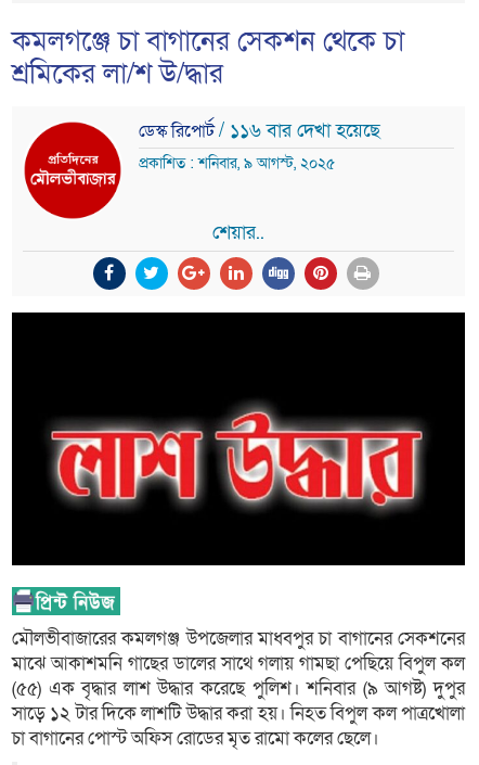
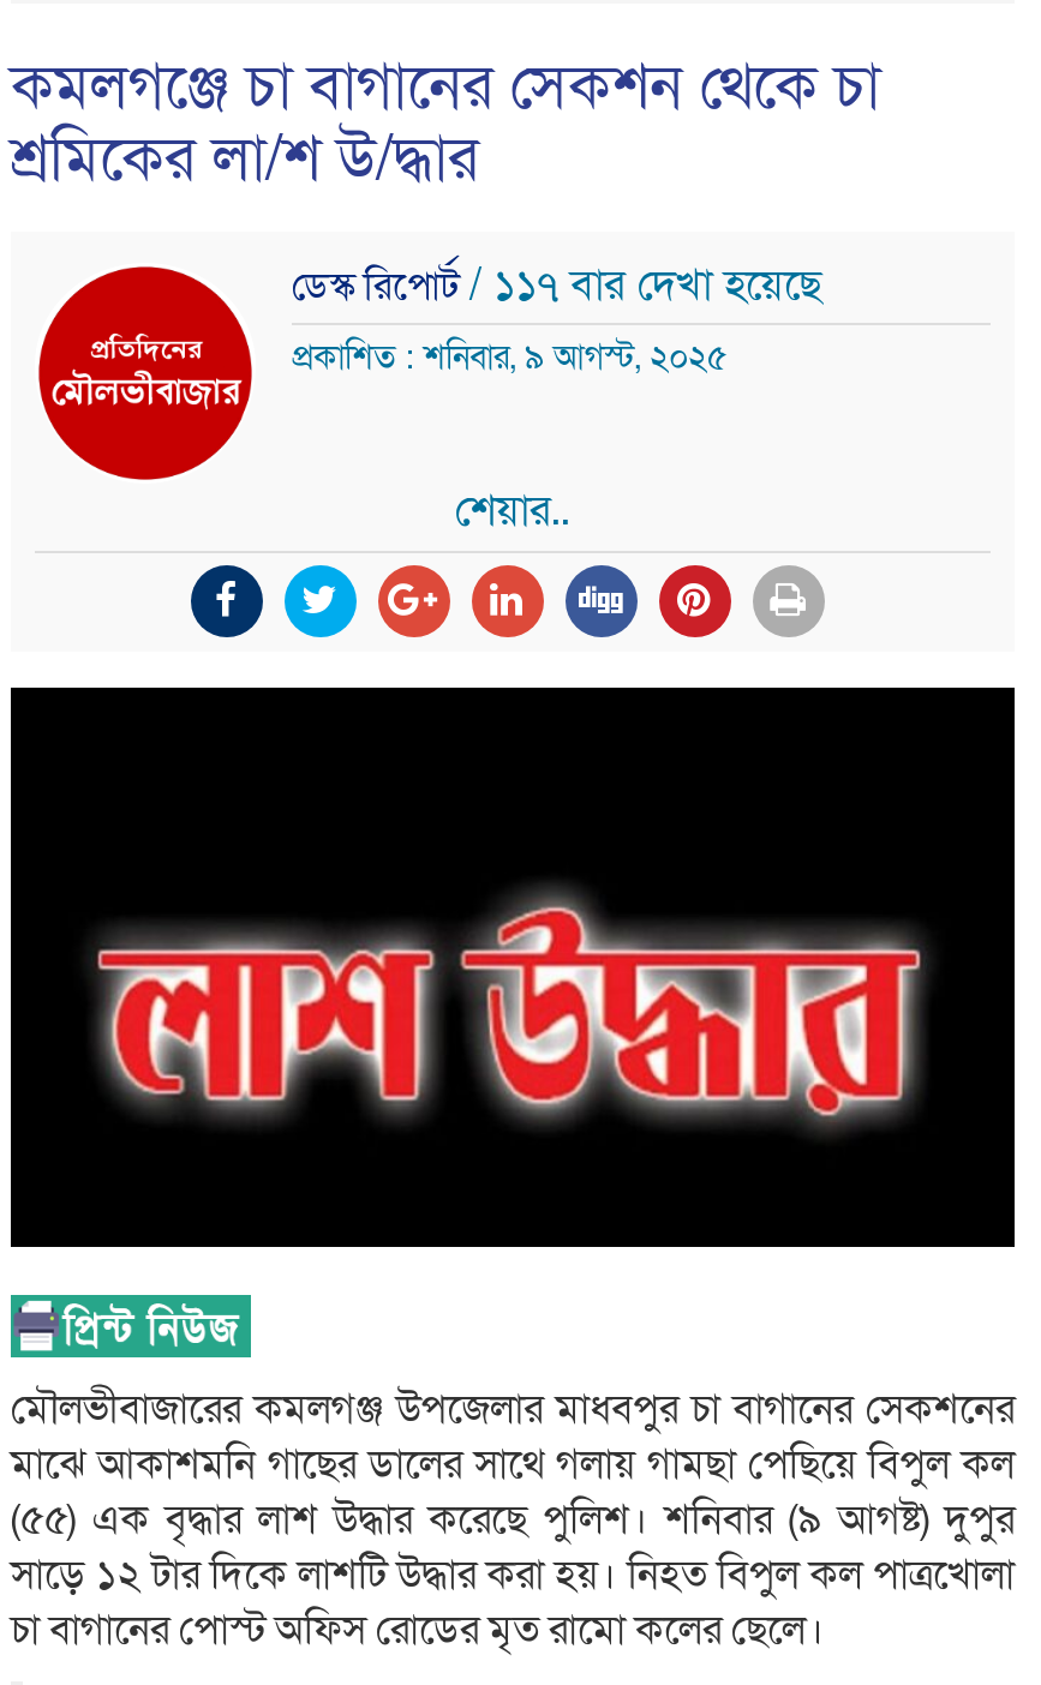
[139,118,380,143] ডেস্ক রিপোর্ট / ১১৬ বার দেখা হয়েছে -> [292,258,822,313] ডেস্ক রিপোর্ট / ১১৭ বার দেখা হয়েছে

